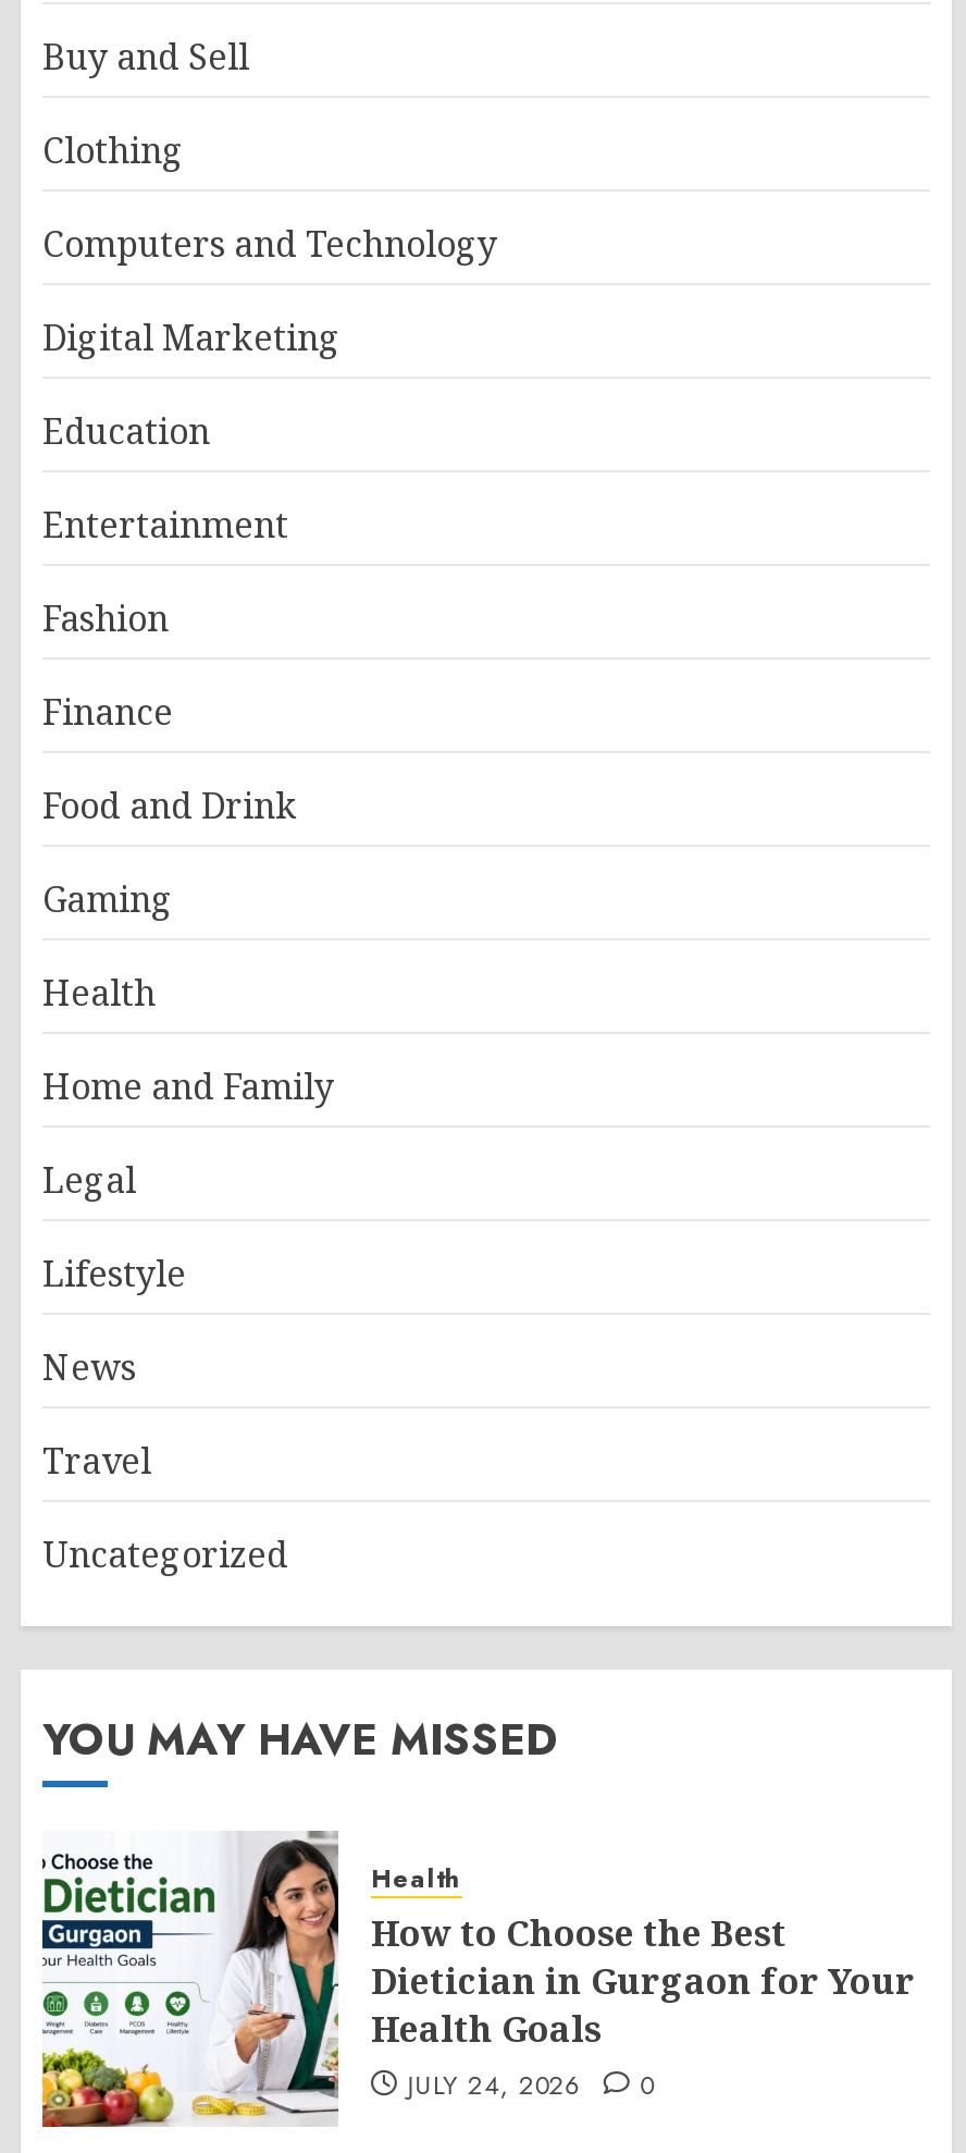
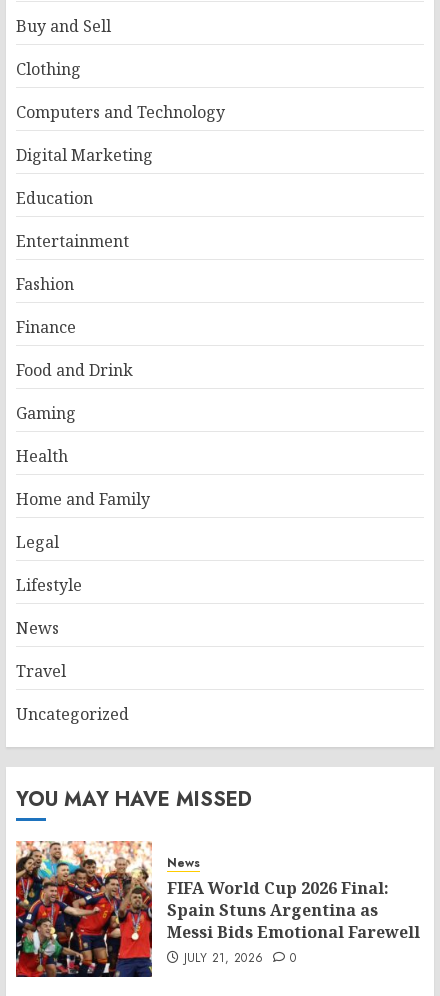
[40,1829,915,2129] [image] | Health | How to Choose the Best | Dietician in Gurgaon for Your | Health Goals | JULY 24, 2026 -> [15,840,420,978] [image] | News | FIFA World Cup 2026 Final: | Spain Stuns Argentina as | Messi Bids Emotional Farewell | JULY 21, 2026

